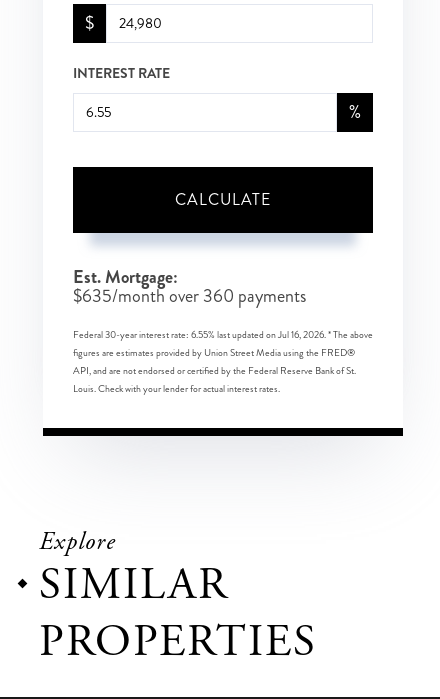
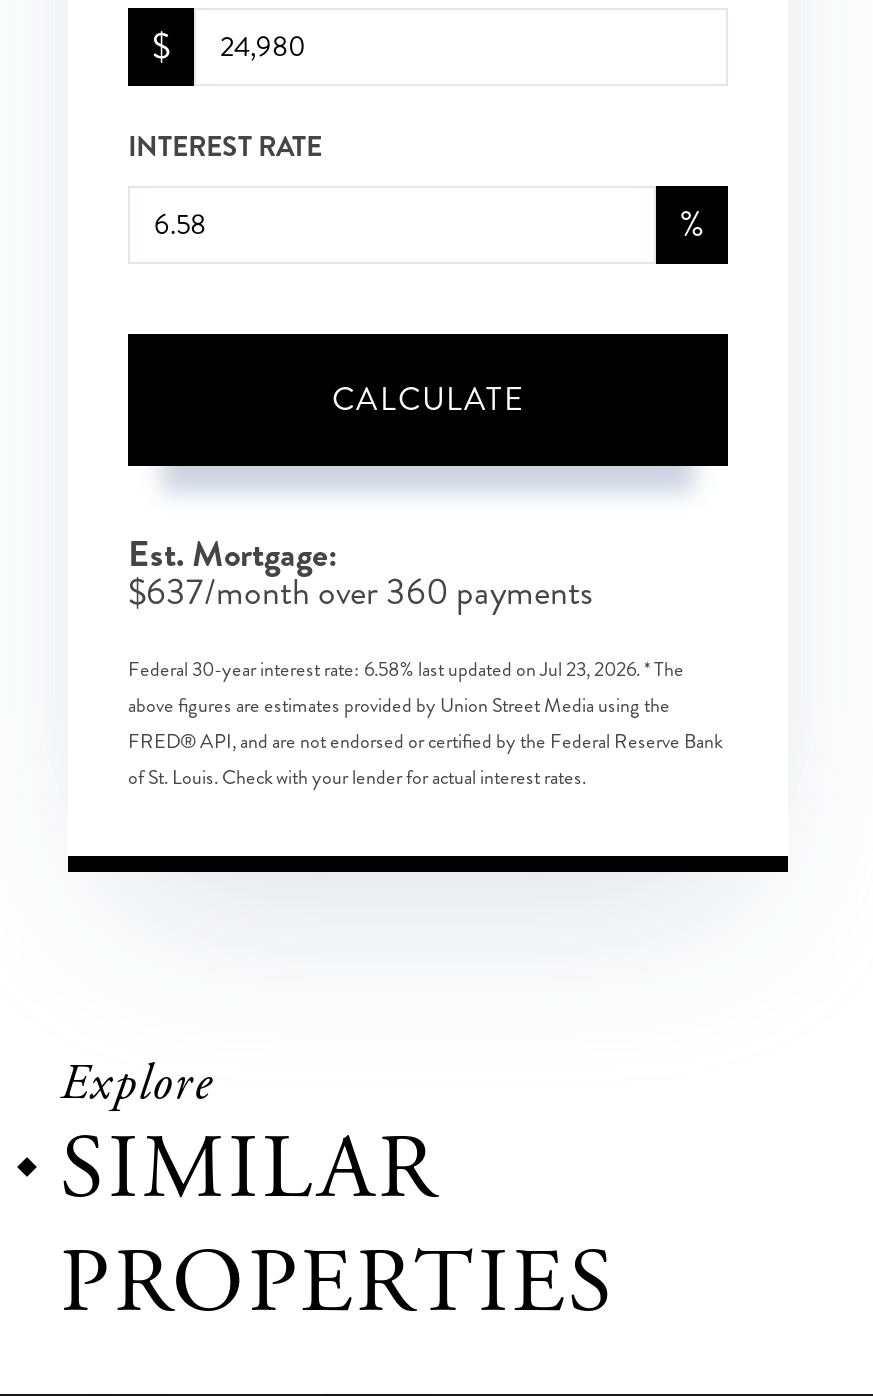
[73,283,306,309] $635/month over 360 payments -> [128,567,592,619] $637/month over 360 payments
[73,328,373,396] Federal 30-year interest rate: 6.55% last updated on Jul 16, 2026. * The above | figures are estimates provided by Union Street Media using the FRED® | API, and are not endorsed or certified by the Federal Reserve Bank of St. | Louis. Check with your lender for actual interest rates. -> [128,657,722,793] Federal 30-year interest rate: 6.58% last updated on Jul 23, 2026. * The | above figures are estimates provided by Union Street Media using the | FRED® API, and are not endorsed or certified by the Federal Reserve Bank | of St. Louis. Check with your lender for actual interest rates.

